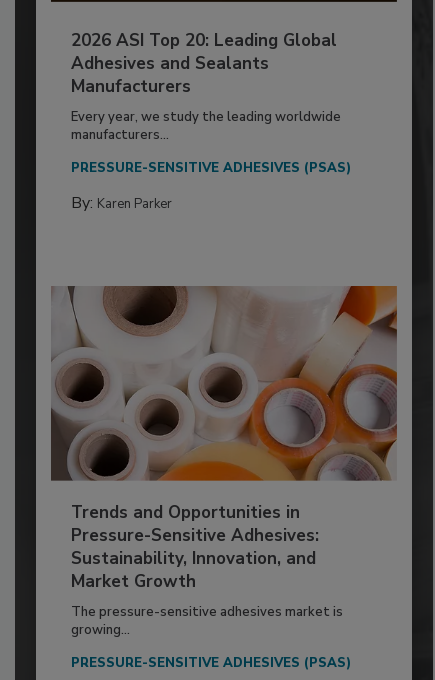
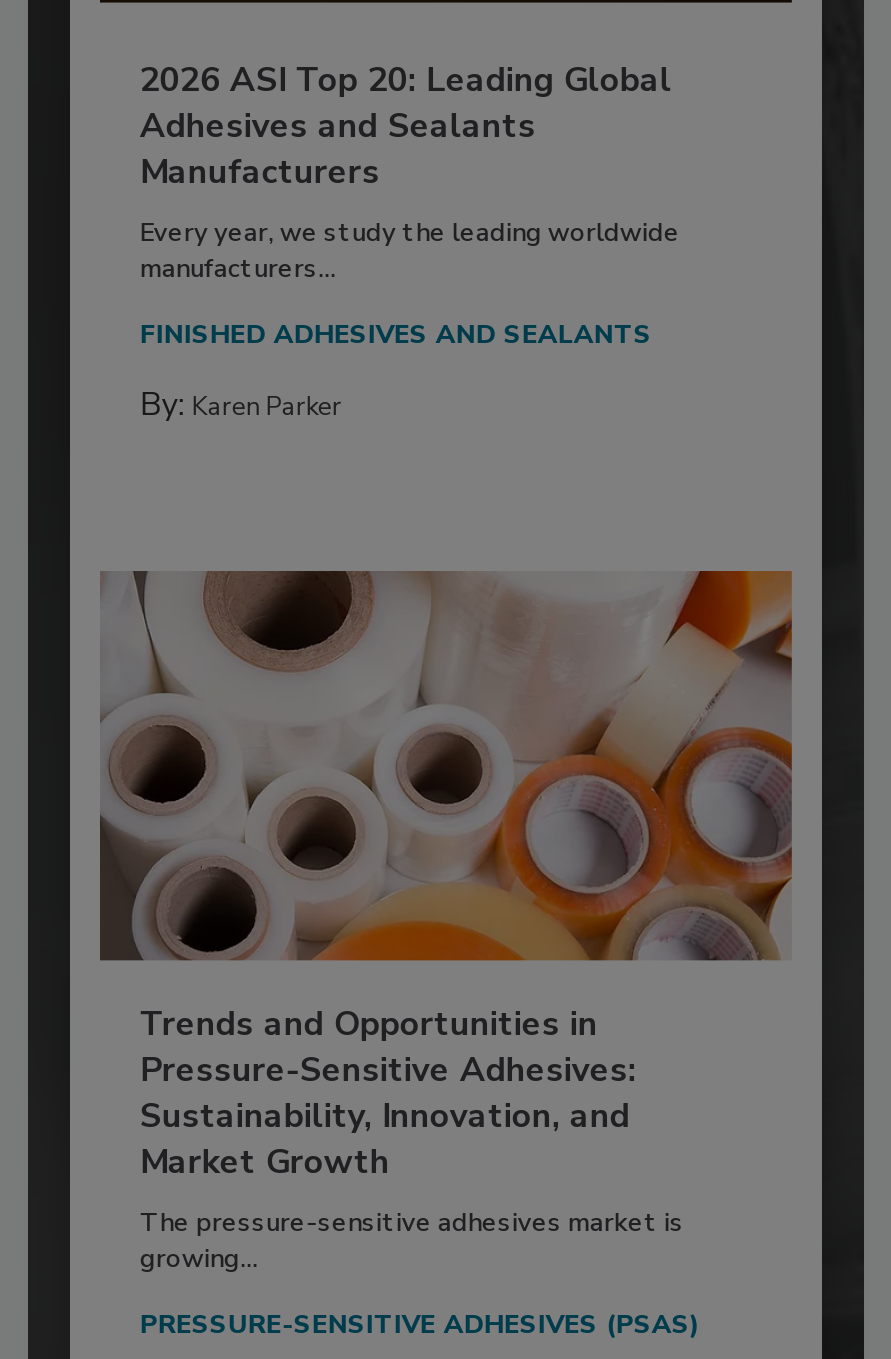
[71,159,351,177] PRESSURE-SENSITIVE ADHESIVES (PSAS) -> [140,317,652,353] FINISHED ADHESIVES AND SEALANTS

